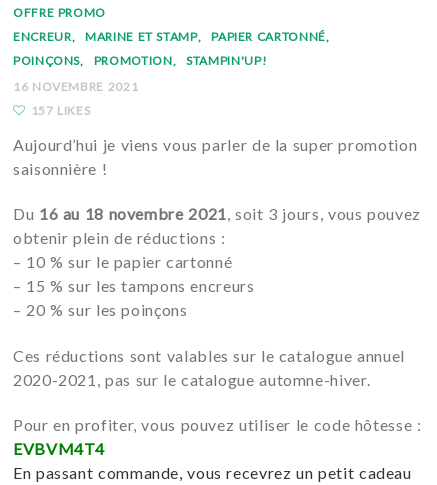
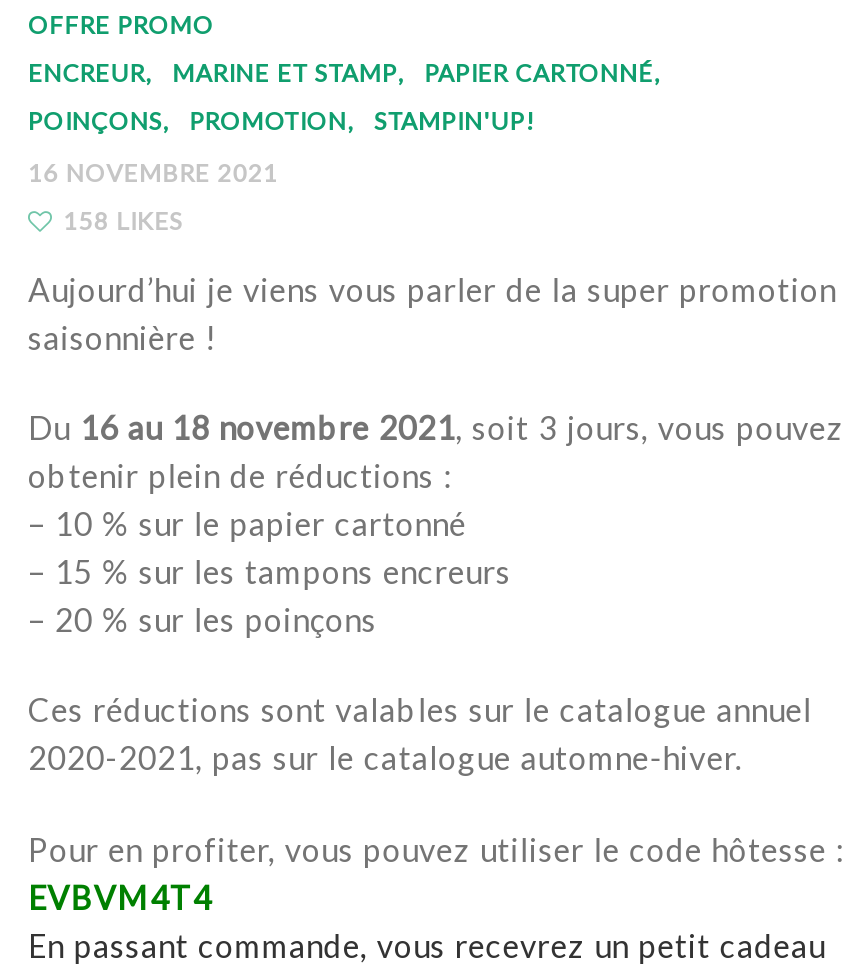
[31,103,90,118] 157 LIKES -> [63,205,183,235] 158 LIKES

